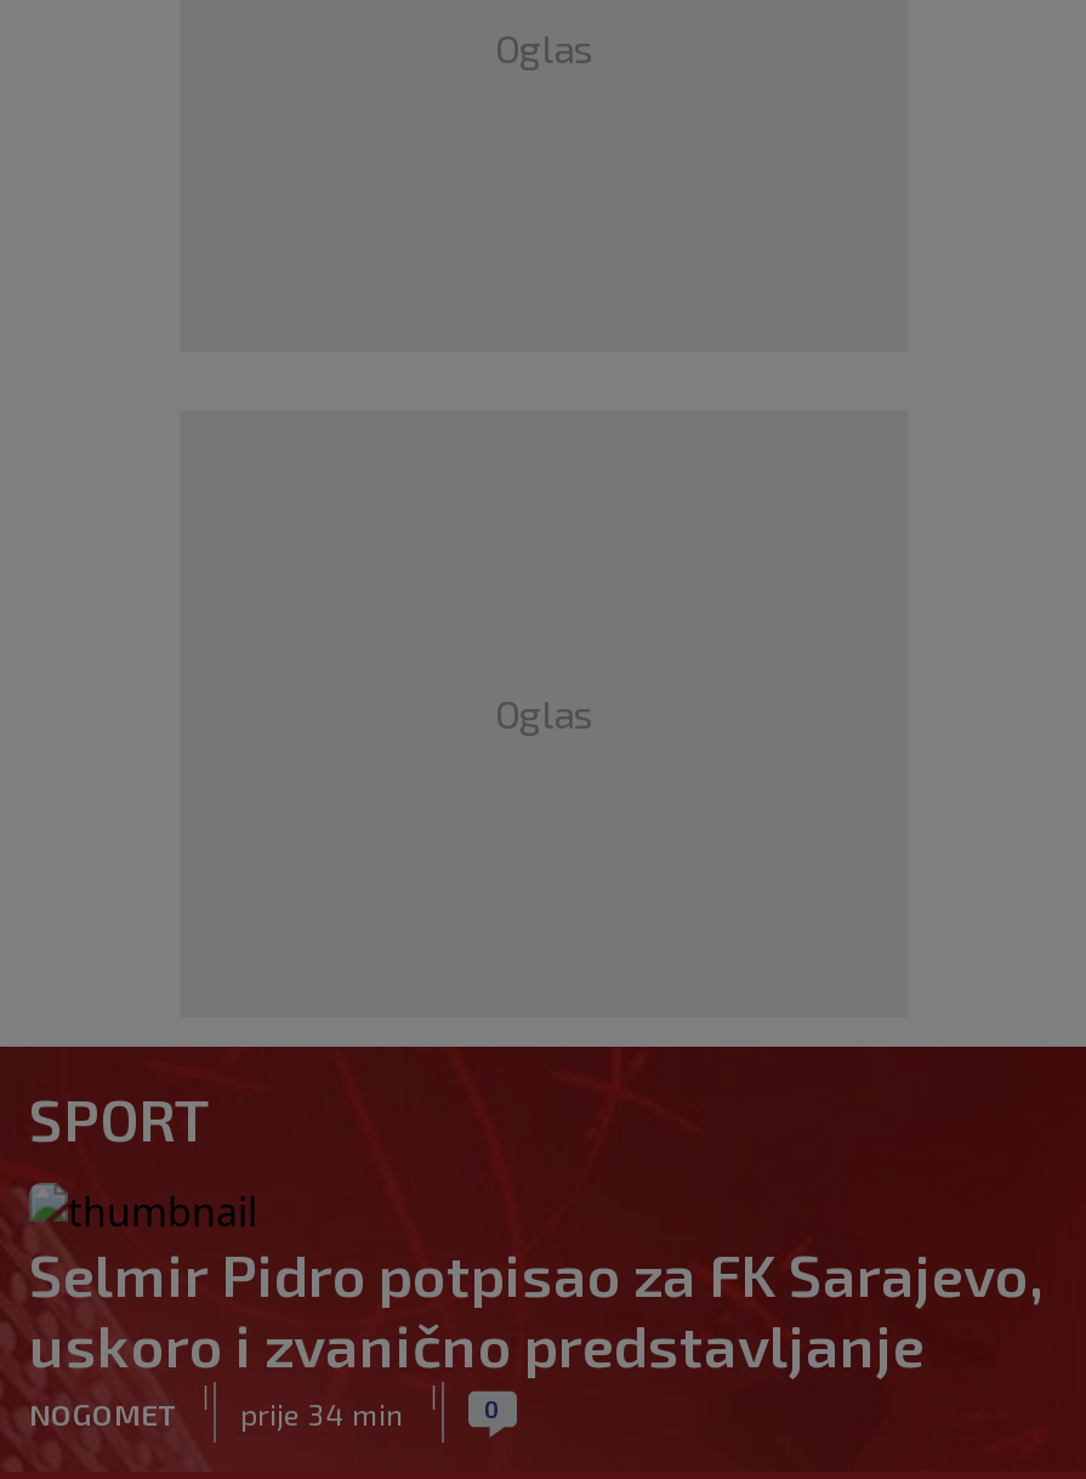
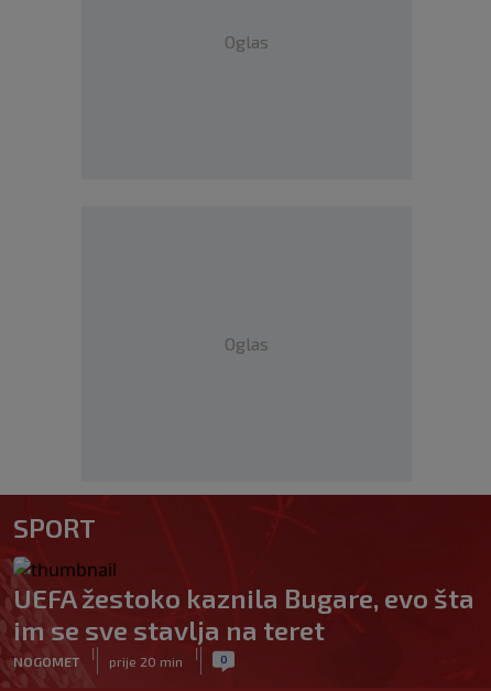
[29,1239,1041,1379] Selmir Pidro potpisao za FK Sarajevo, | uskoro i zvanično predstavljanje -> [13,582,474,646] UEFA žestoko kaznila Bugare, evo šta | im se sve stavlja na teret
[29,1395,403,1429] NOGOMET prije 34 min -> [13,653,183,668] NOGOMET prije 20 min

